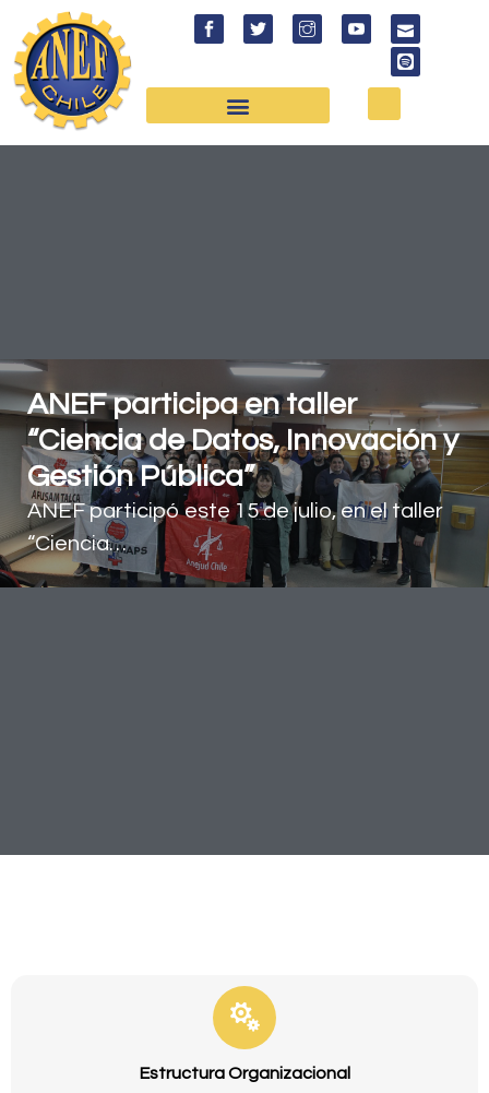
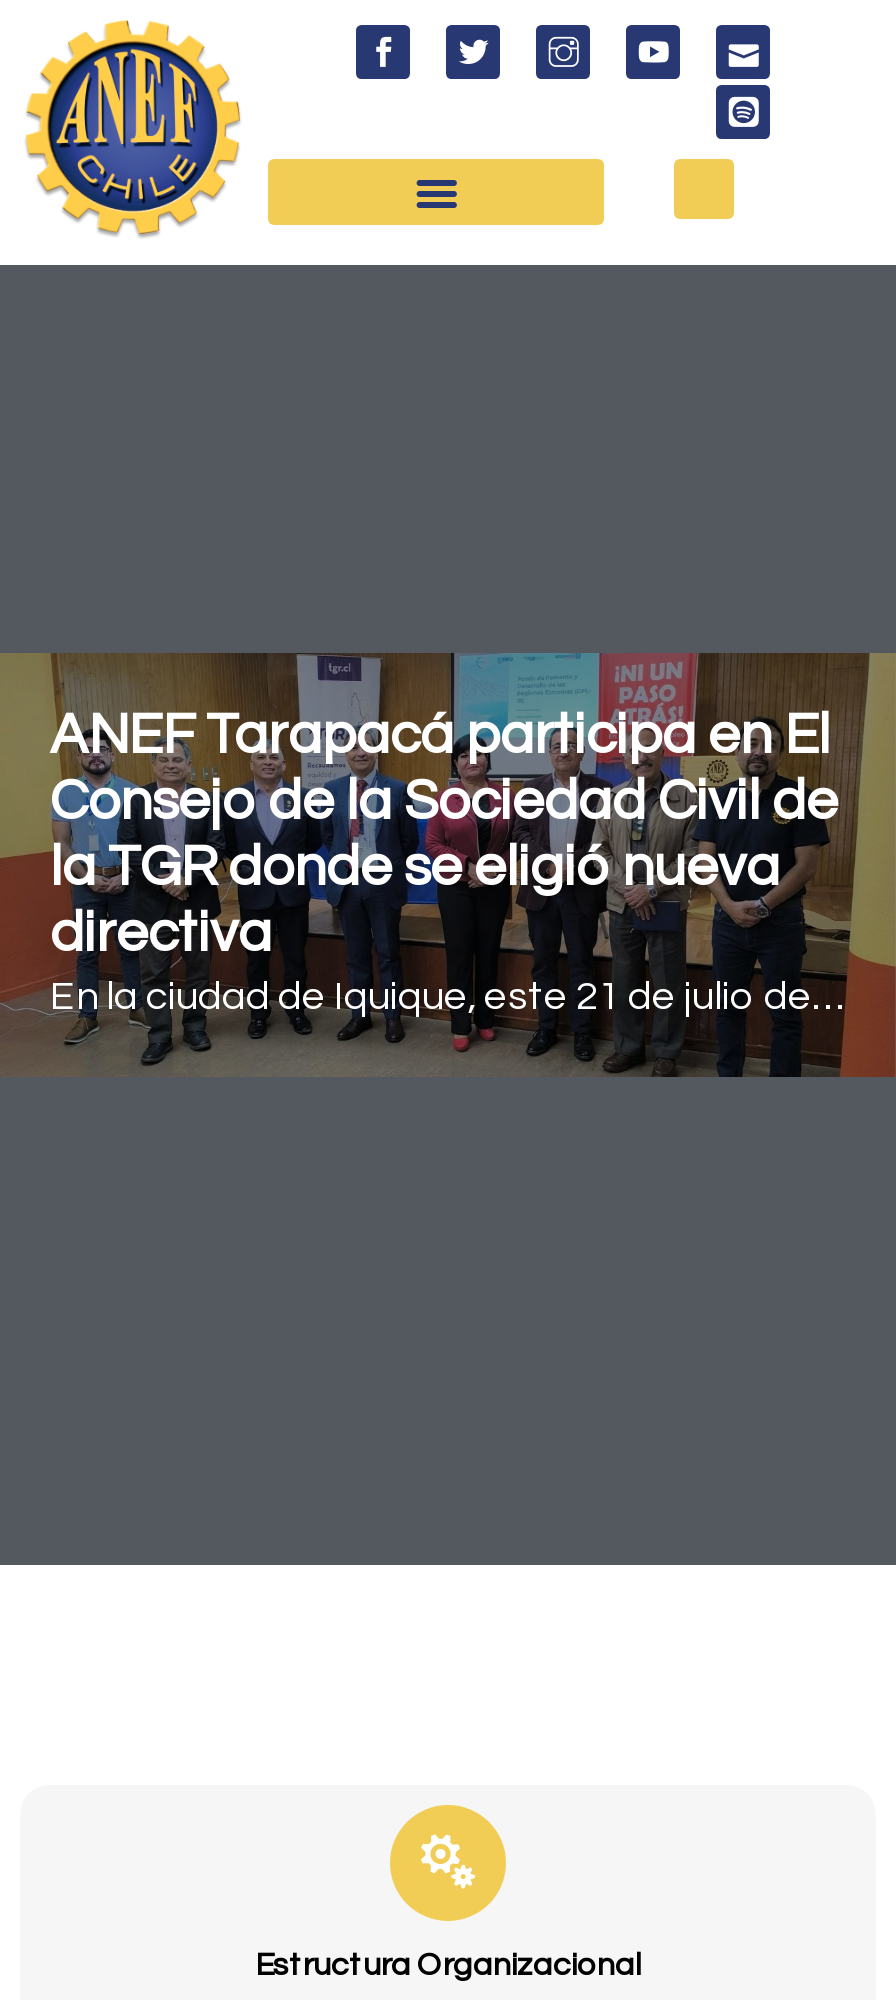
[3,358,486,589] [image] | ANEF participa en taller | “Ciencia de Datos, Innovación y | Gestión Pública” | ANEF participó este 15 de julio, en el taller | “Ciencia… -> [6,653,890,1077] [image] | ANEF Tarapacá participa en El | Consejo de la Sociedad Civil de | la TGR donde se eligió nueva | directiva | En la ciudad de Iquique, este 21 de julio de…

